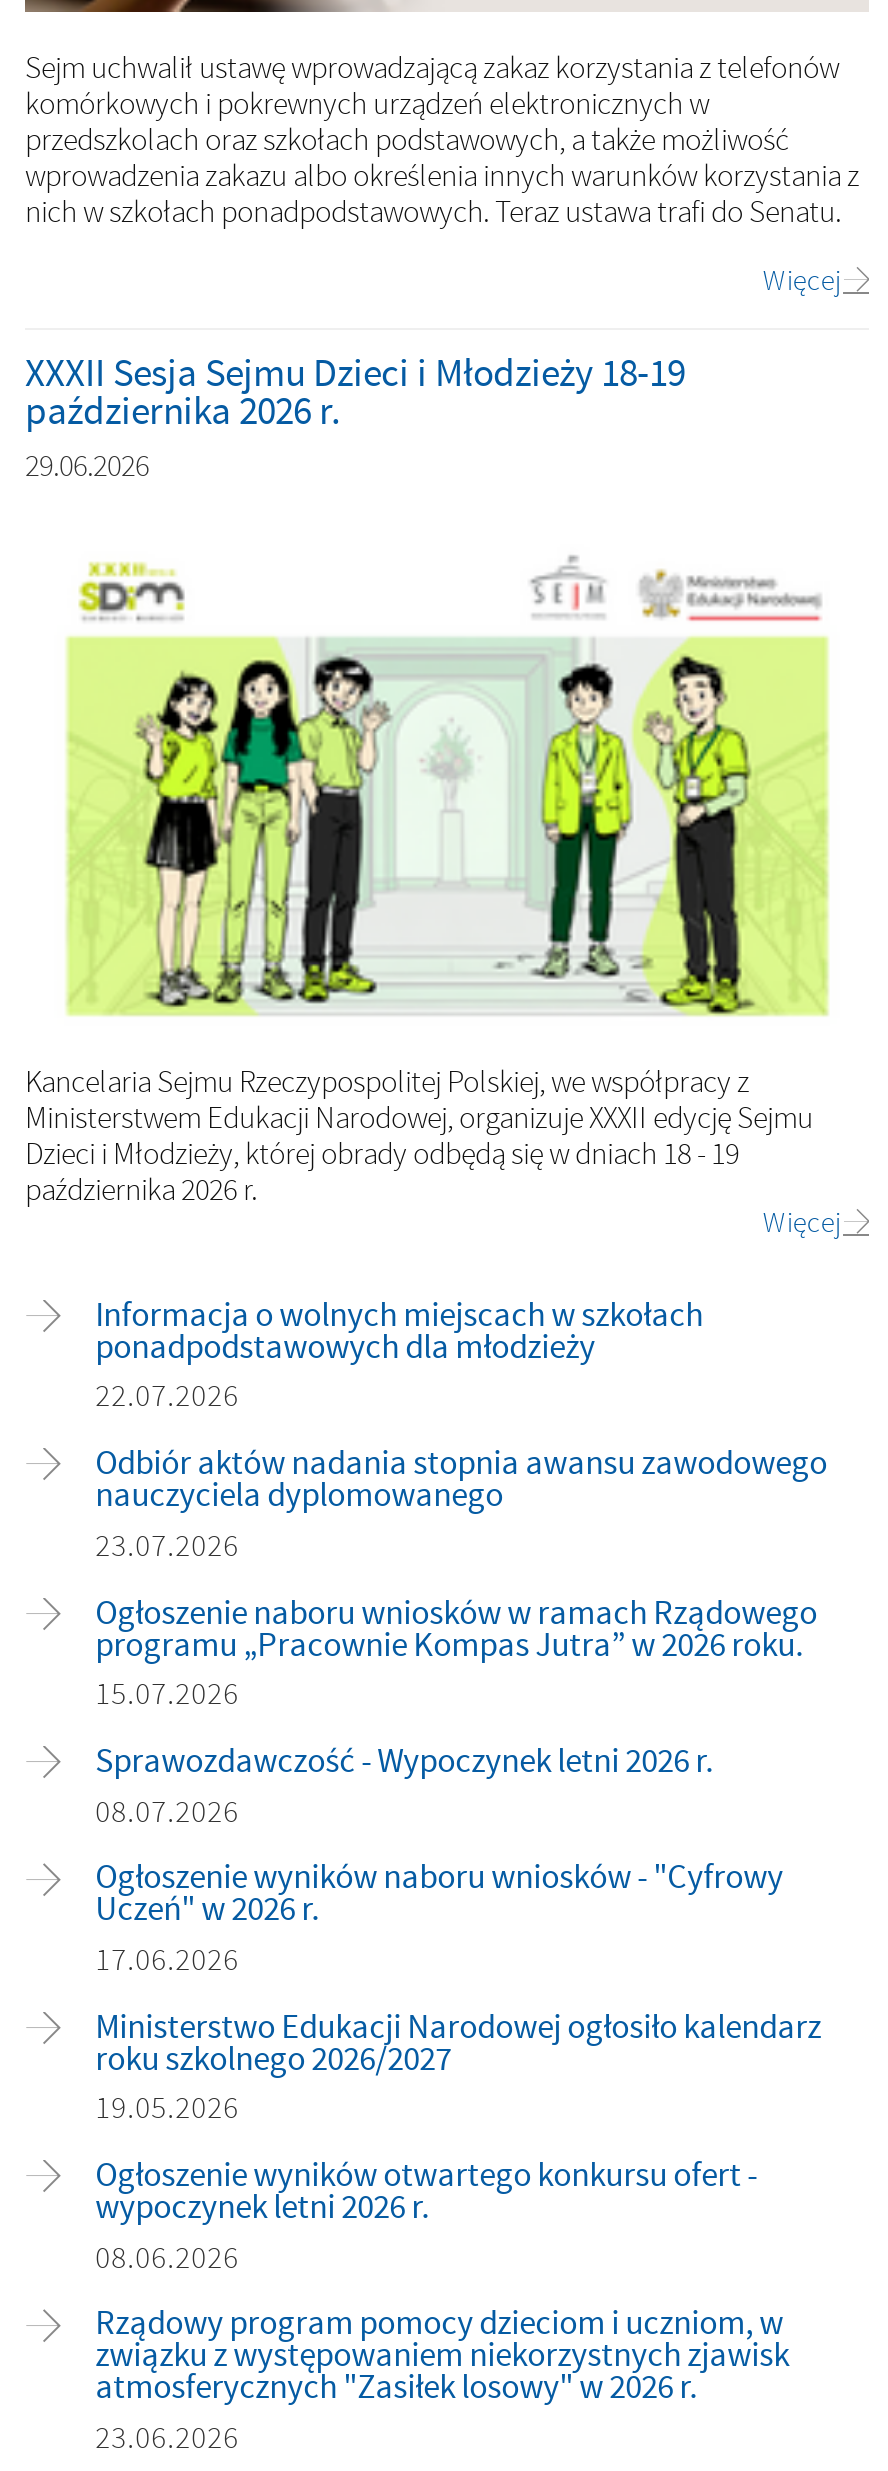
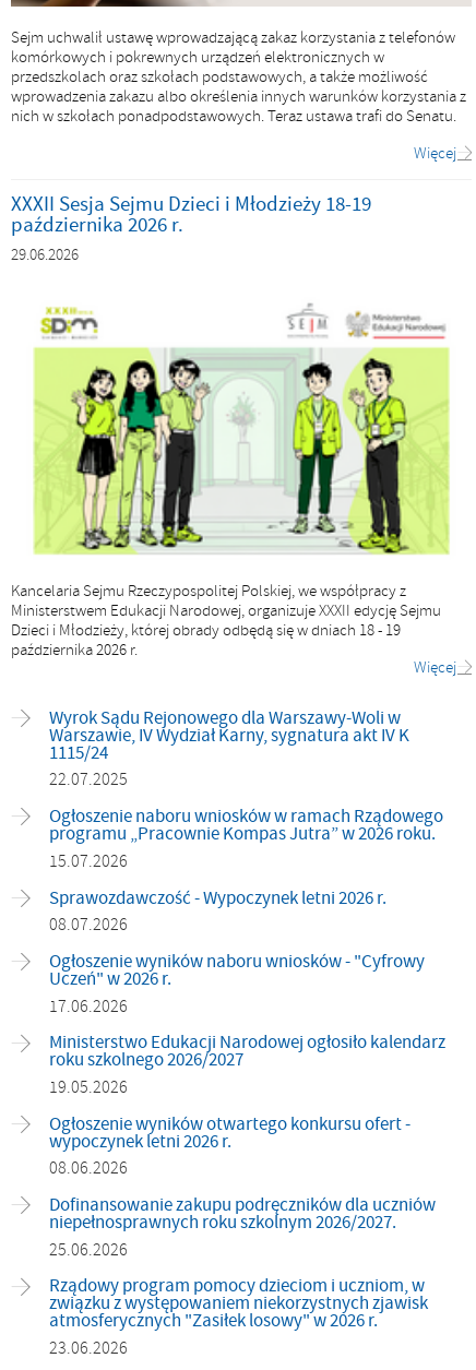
[95,1294,827,1568] Informacja o wolnych miejscach w szkołach | ponadpodstawowych dla młodzieży | 22.07.2026 | Odbiór aktów nadania stopnia awansu zawodowego | nauczyciela dyplomowanego | 23.07.2026 -> [49,706,410,792] Wyrok Sądu Rejonowego dla Warszawy-Woli w | Warszawie, IV Wydział Karny, sygnatura akt IV K | 1115/24 | 22.07.2025
moved [95,1591,821,2280] -> [49,805,446,1180]: Ogłoszenie naboru wniosków w ramach Rządowego | programu „Pracownie Kompas Jutra” w 2026 roku. | 15.07.2026 | ... | wypoczynek letni 2026 r. | 08.06.2026
none -> [49,1193,436,1262] Dofinansowanie zakupu podręczników dla uczniów | niepełnosprawnych roku szkolnym 2026/2027. | 25.06.2026

